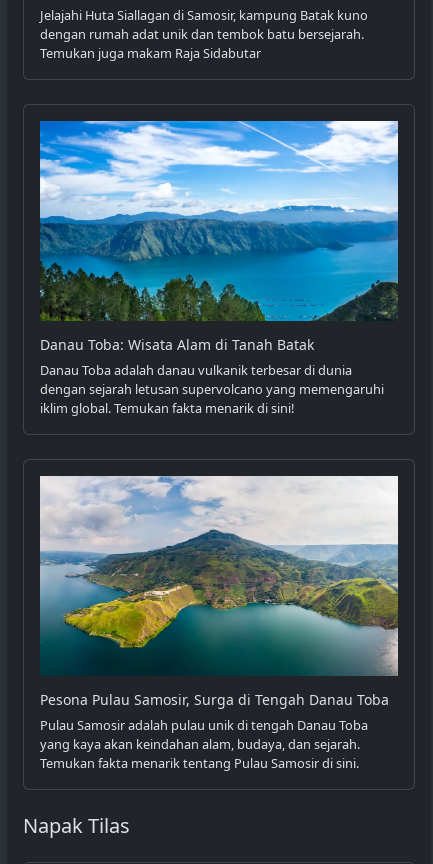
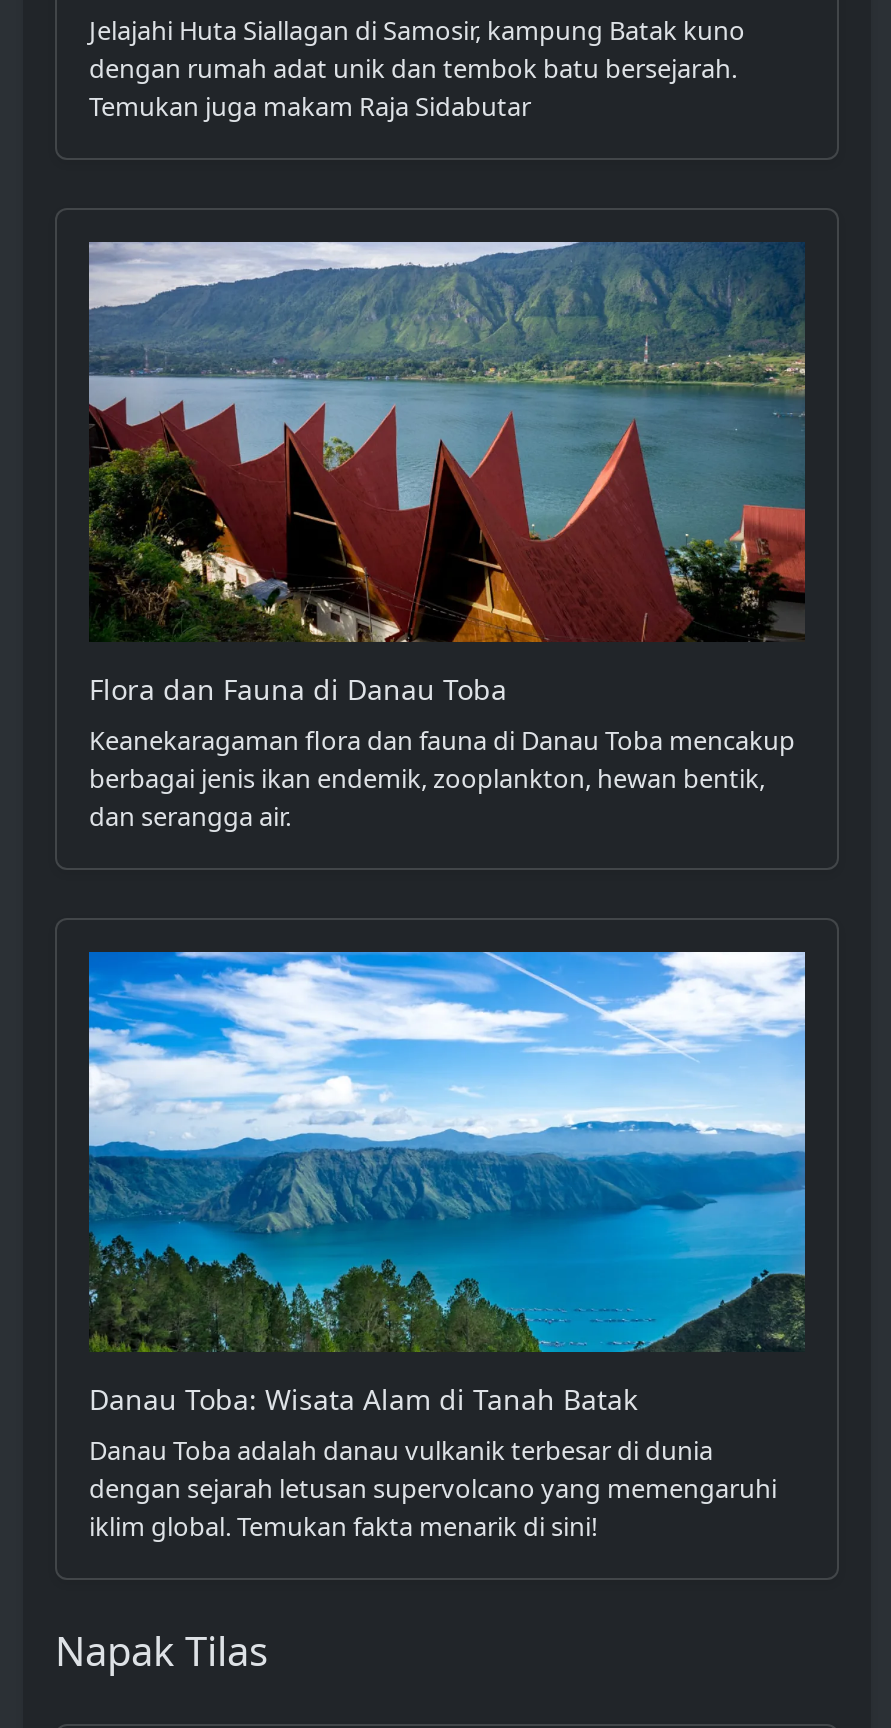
none -> [87,240,807,833] [image] | Flora dan Fauna di Danau Toba | Keanekaragaman flora dan fauna di Danau Toba mencakup | berbagai jenis ikan endemik, zooplankton, hewan bentik, | dan serangga air.
moved [38,120,400,417] -> [85,950,809,1543]: [image] | Danau Toba: Wisata Alam di Tanah Batak | Danau Toba adalah danau vulkanik terbesar di dunia | dengan sejarah letusan supervolcano yang memengaruhi | iklim global. Temukan fakta menarik di sini!
[39,475,399,772] [image] | Pesona Pulau Samosir, Surga di Tengah Danau Toba | Pulau Samosir adalah pulau unik di tengah Danau Toba | yang kaya akan keindahan alam, budaya, dan sejarah. | Temukan fakta menarik tentang Pulau Samosir di sini. -> none

